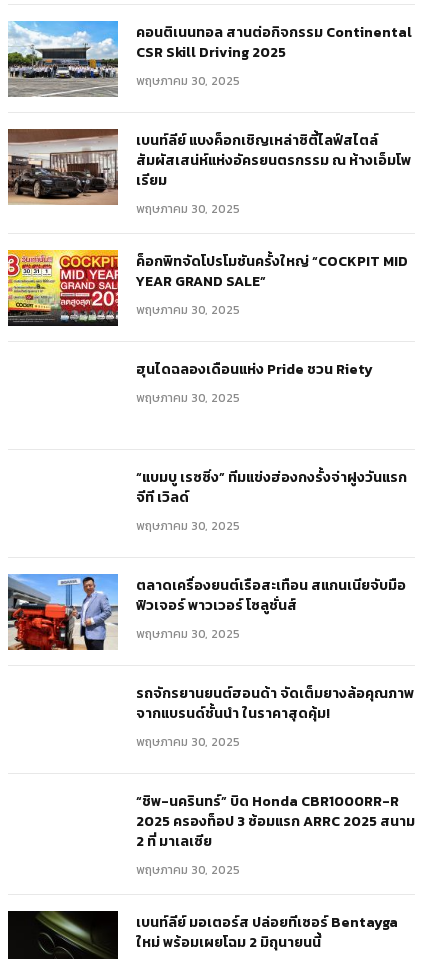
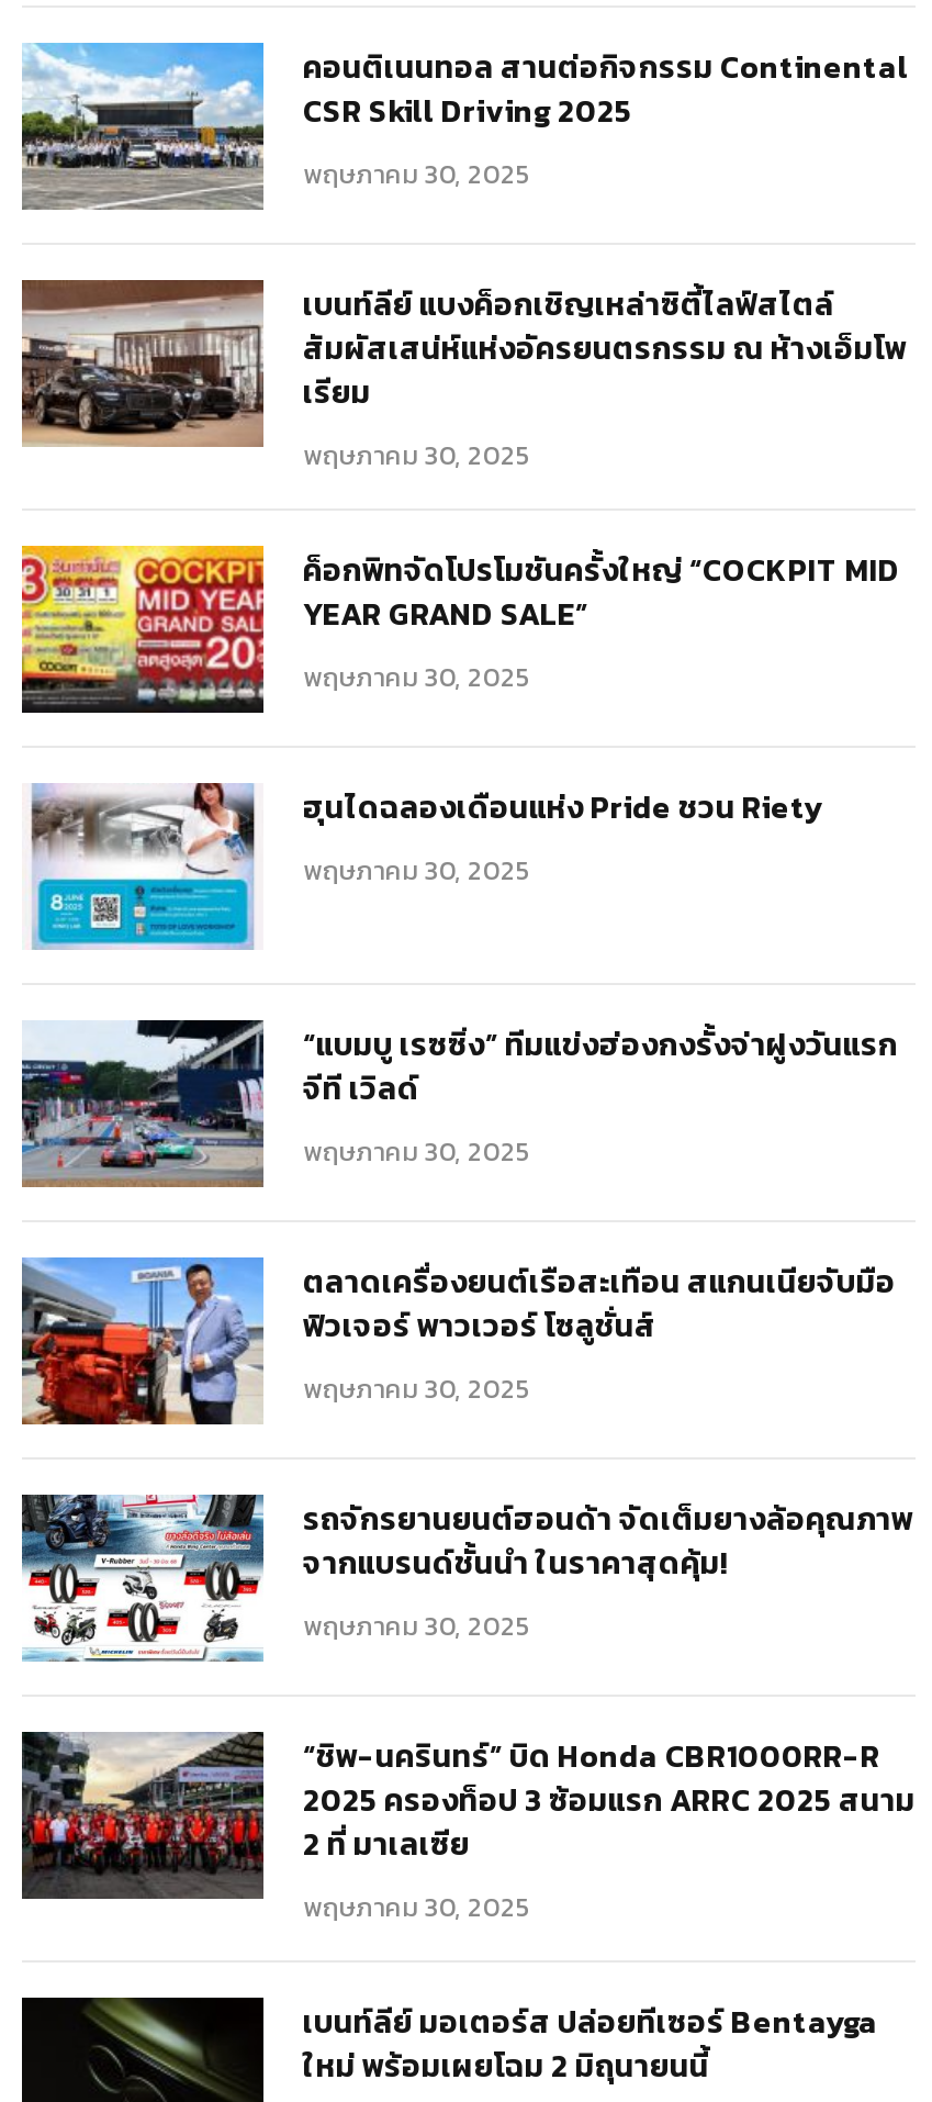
none -> [29,780,257,951] [image]
none -> [20,1017,266,1190] [image]
none -> [20,1491,266,1665] [image]
none -> [20,1729,266,1902] [image]

